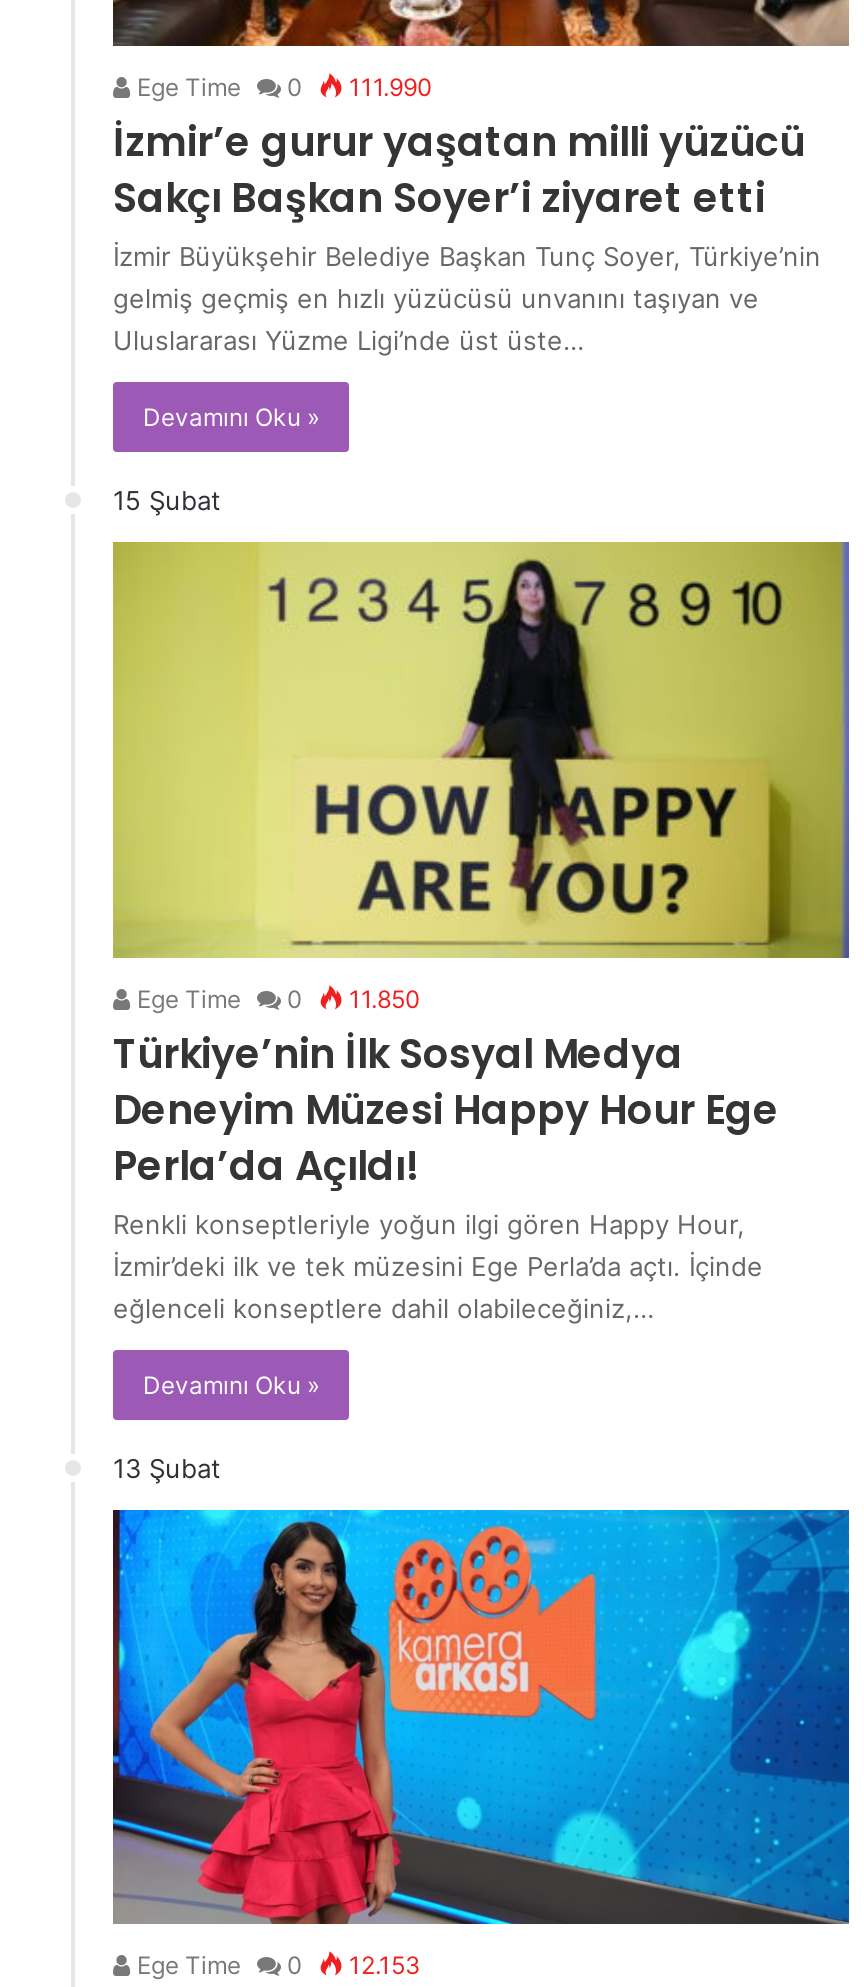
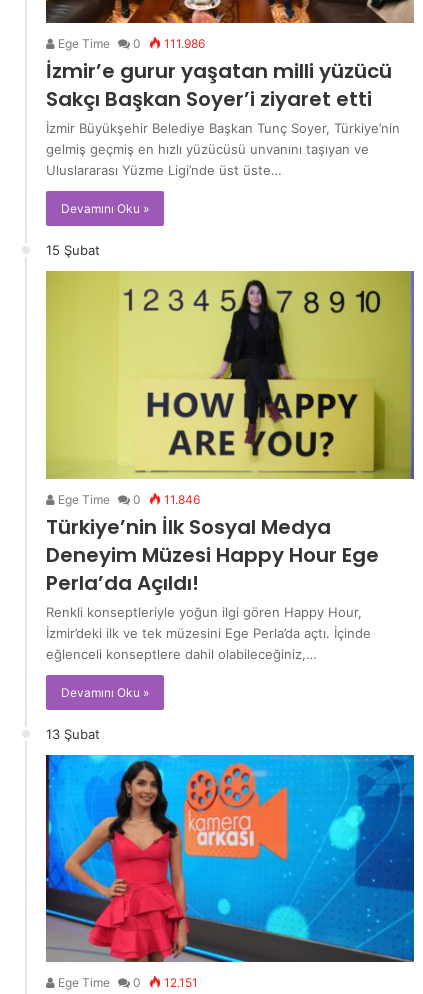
[131,73,433,103] Ege Time 0 111.990 -> [55,36,205,51] Ege Time 0 111.986
[131,984,421,1014] Ege Time 0 11.850 -> [55,492,200,507] Ege Time 0 11.846
[131,1950,421,1980] Ege Time 0 12.153 -> [55,975,198,990] Ege Time 0 12.151

